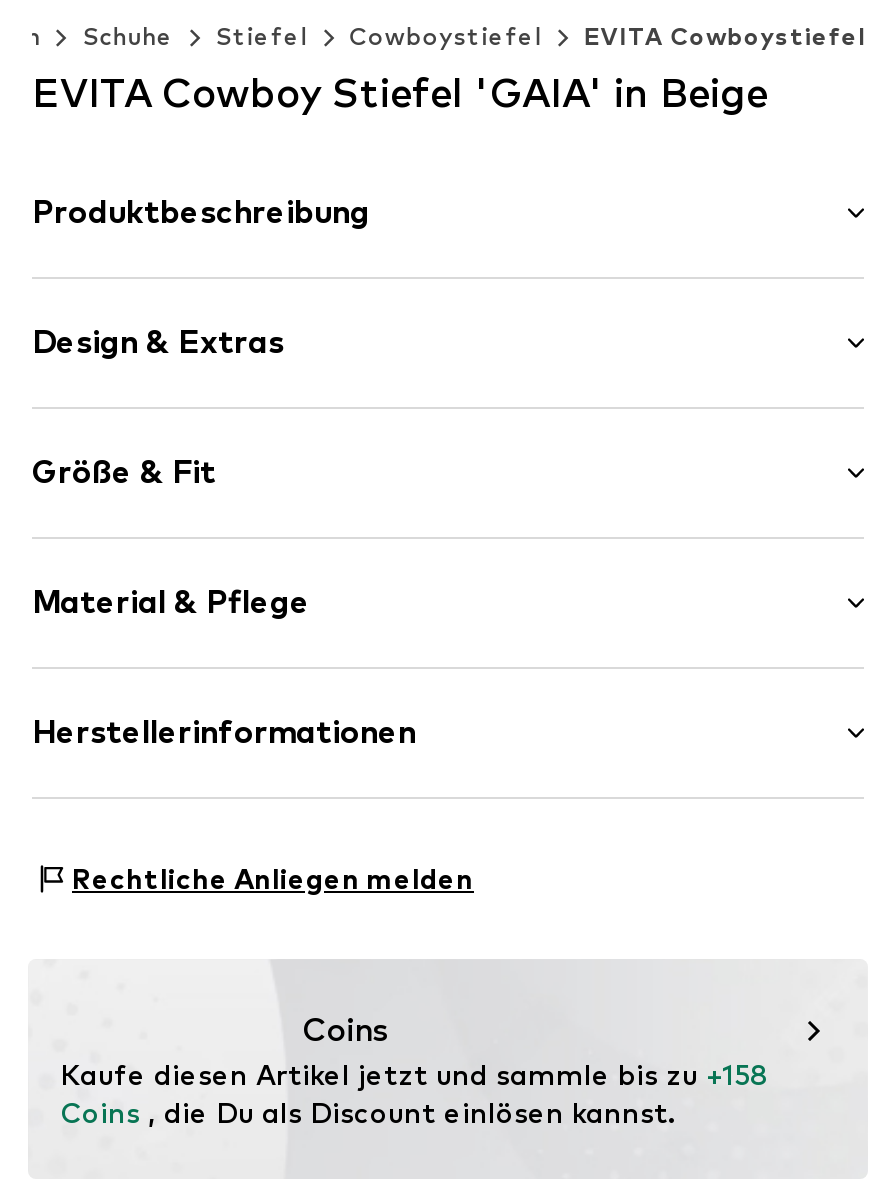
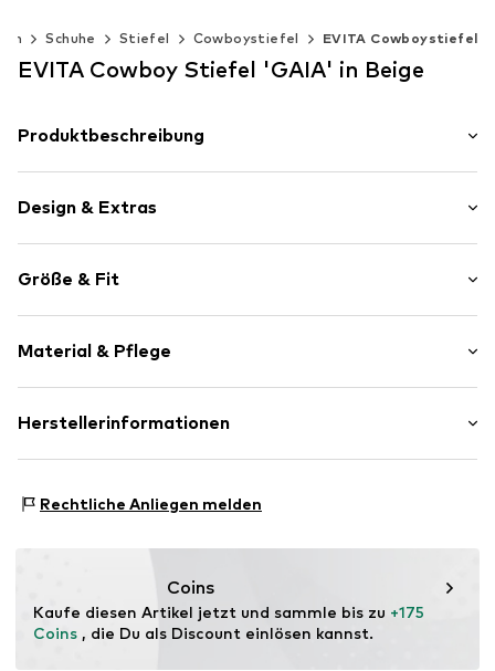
[60,1058,768,1092] Kaufe diesen Artikel jetzt und sammle bis zu +158 -> [33,603,424,622] Kaufe diesen Artikel jetzt und sammle bis zu +175

